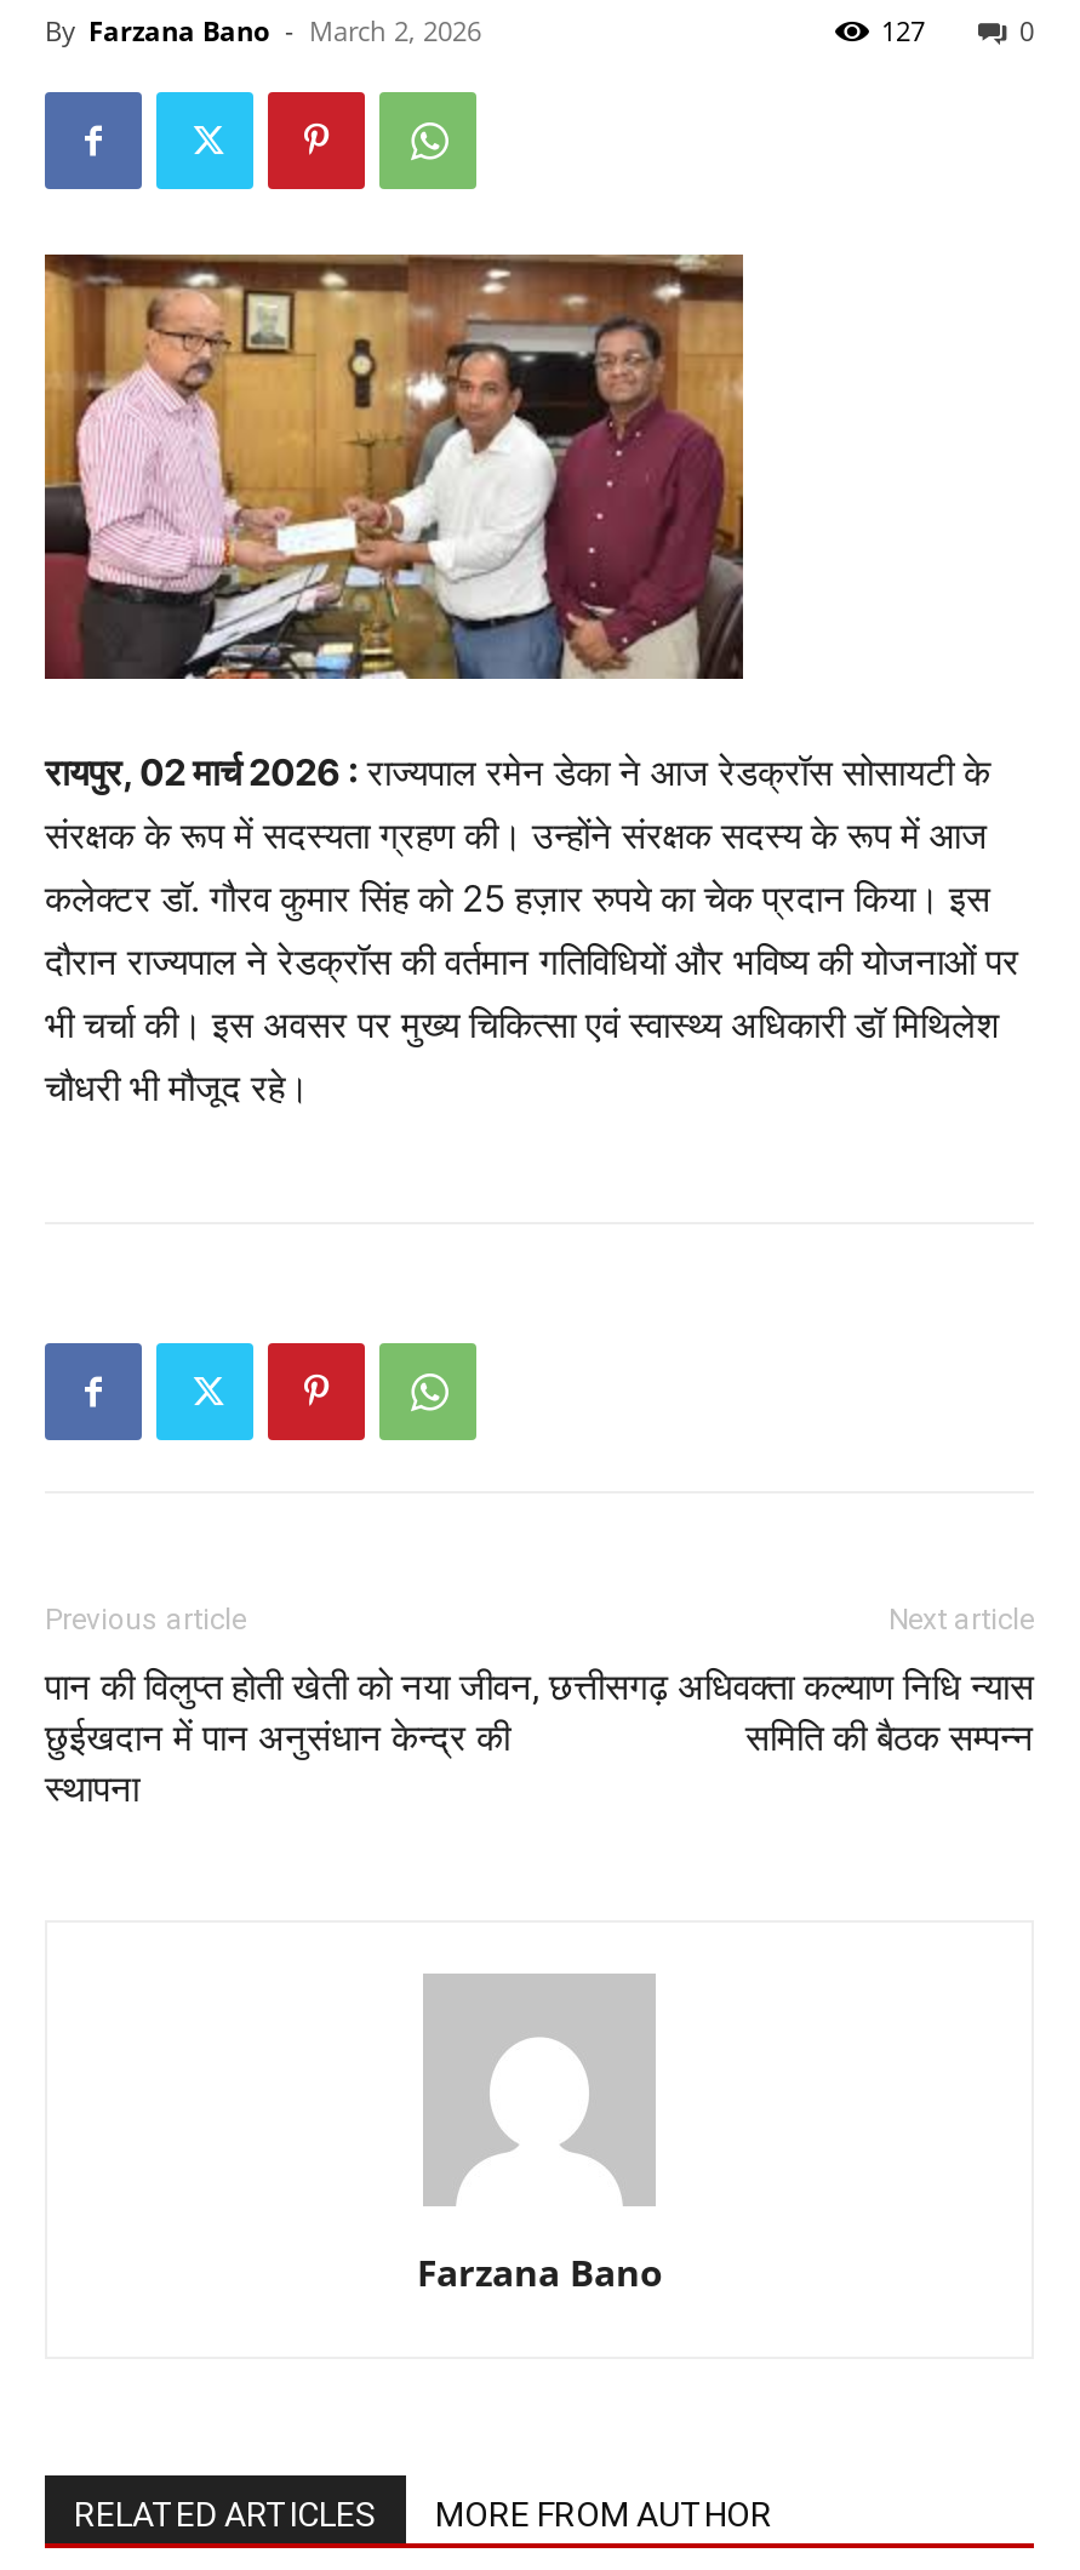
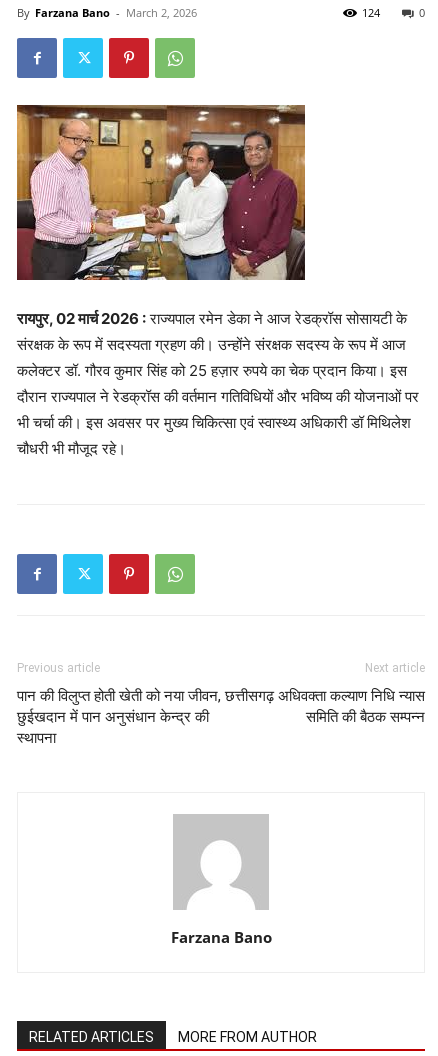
[881,12,925,48] 127 -> [362,5,380,20] 124

